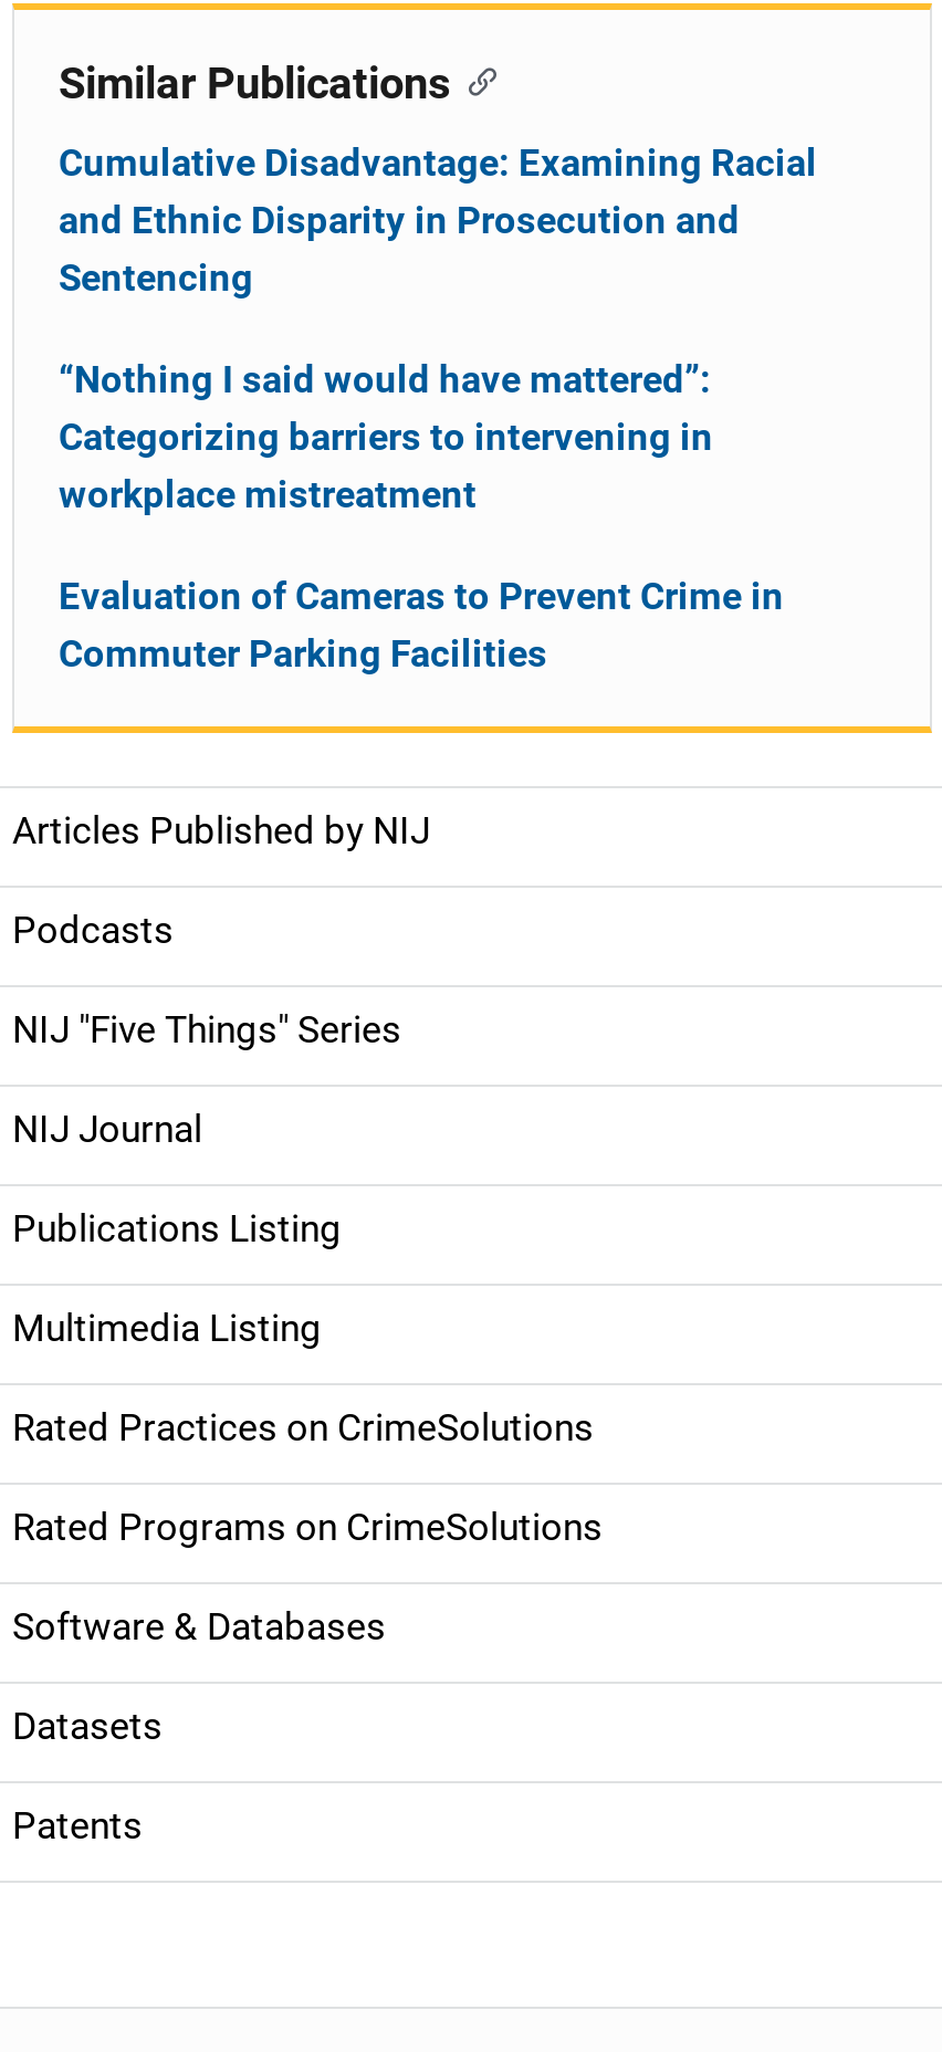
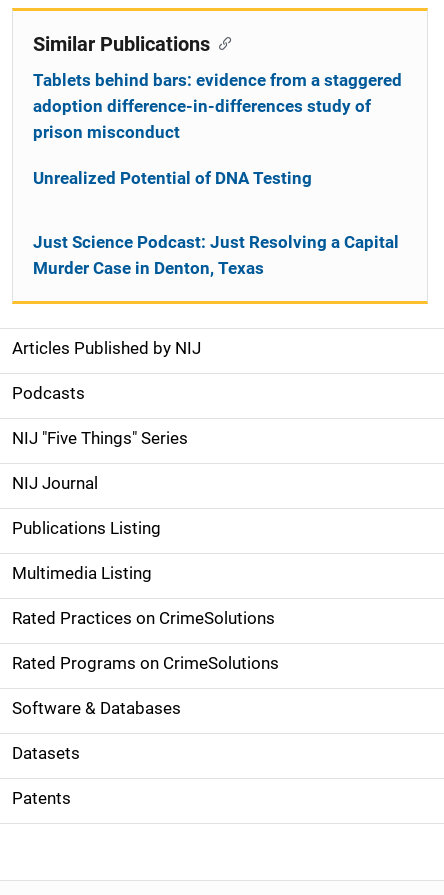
[59,140,817,300] Cumulative Disadvantage: Examining Racial | and Ethnic Disparity in Prosecution and | Sentencing -> [33,70,402,142] Tablets behind bars: evidence from a staggered | adoption difference-in-differences study of | prison misconduct
[59,357,713,516] “Nothing I said would have mattered”: | Categorizing barriers to intervening in | workplace mistreatment -> [33,168,312,188] Unrealized Potential of DNA Testing
[59,574,784,676] Evaluation of Cameras to Prevent Crime in | Commuter Parking Facilities -> [33,232,399,278] Just Science Podcast: Just Resolving a Capital | Murder Case in Denton, Texas

